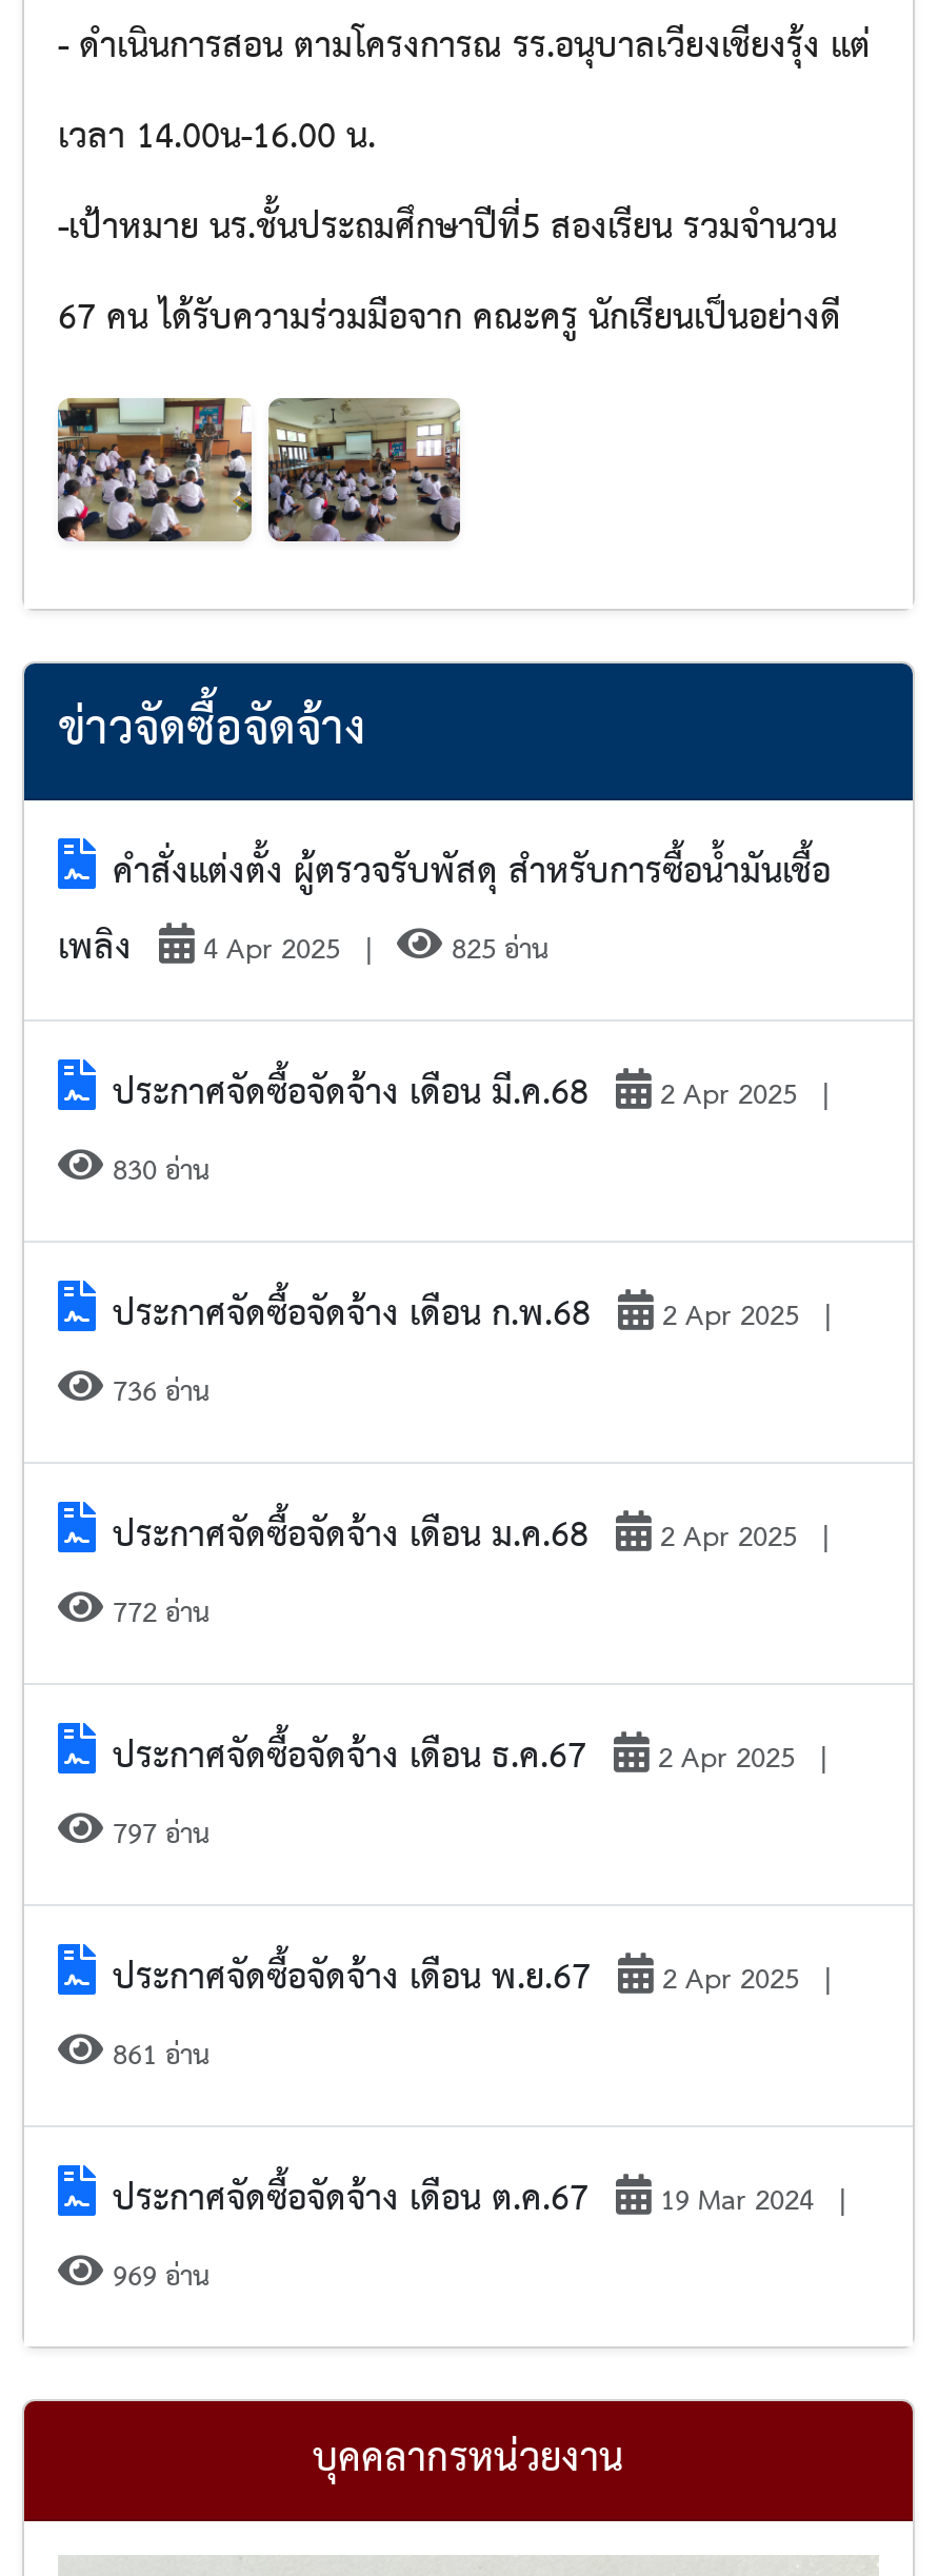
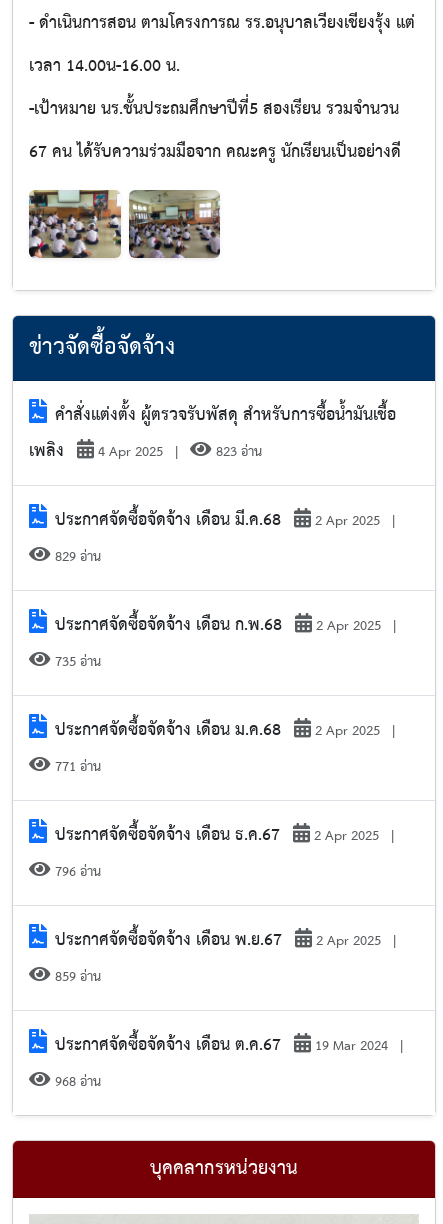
[452,923,548,978] 825 อ่าน -> [216,439,262,465] 823 อ่าน
[113,1144,209,1199] 830 อ่าน -> [55,544,101,570] 829 อ่าน
[113,1365,209,1420] 736 อ่าน -> [55,649,101,675] 735 อ่าน
[113,1586,209,1641] 772 อ่าน -> [55,754,101,780] 771 อ่าน
[113,1808,209,1862] 797 อ่าน -> [55,859,101,885] 796 อ่าน
[113,2029,209,2084] 861 อ่าน -> [55,964,101,990] 859 อ่าน
[113,2250,209,2305] 969 อ่าน -> [55,1069,101,1095] 968 อ่าน

